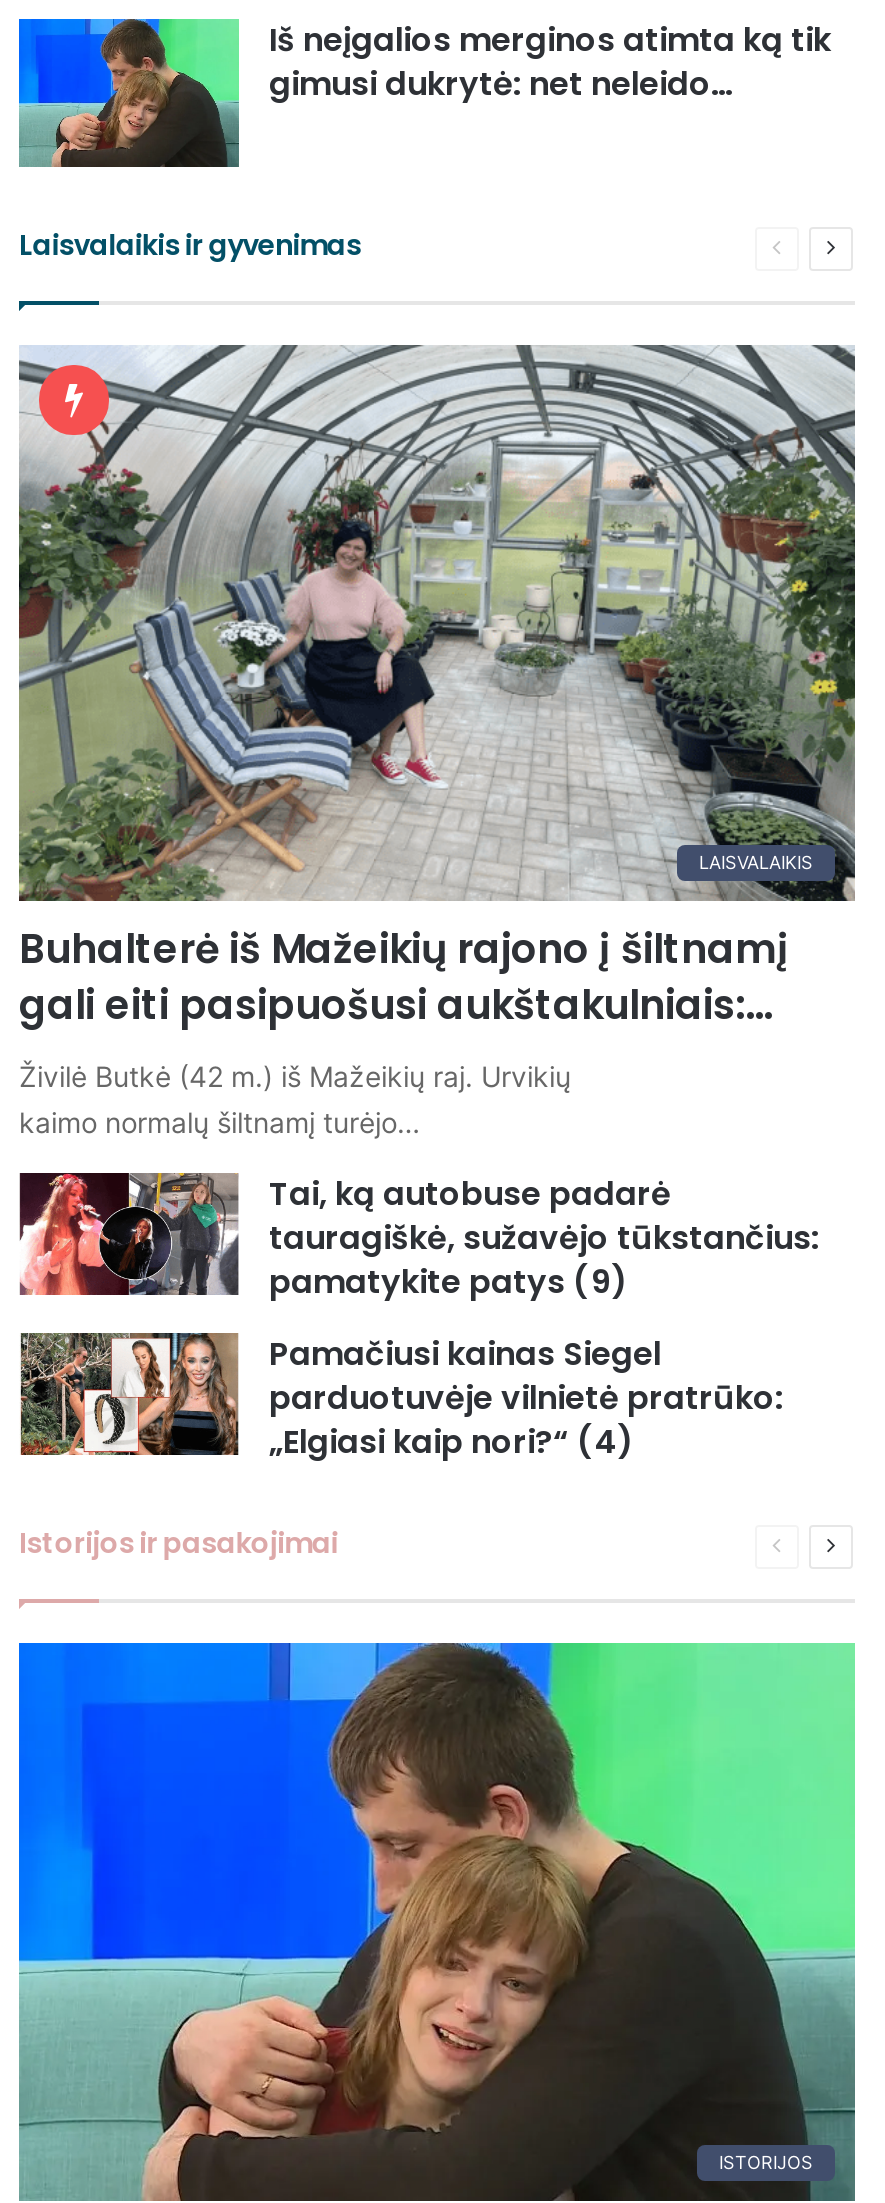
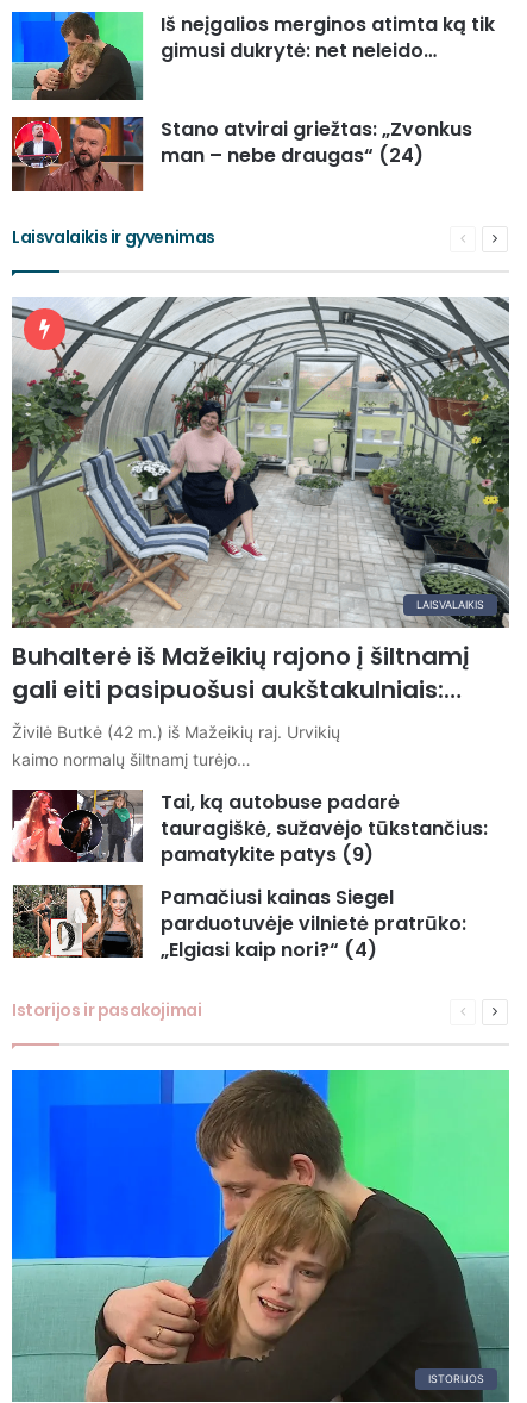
none -> [11,115,472,192] [image] | Stano atvirai griežtas: „Zvonkus | man – nebe draugas“ (24)

